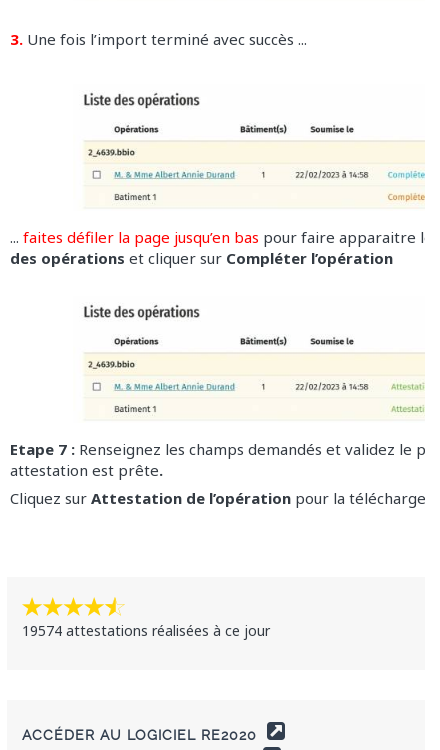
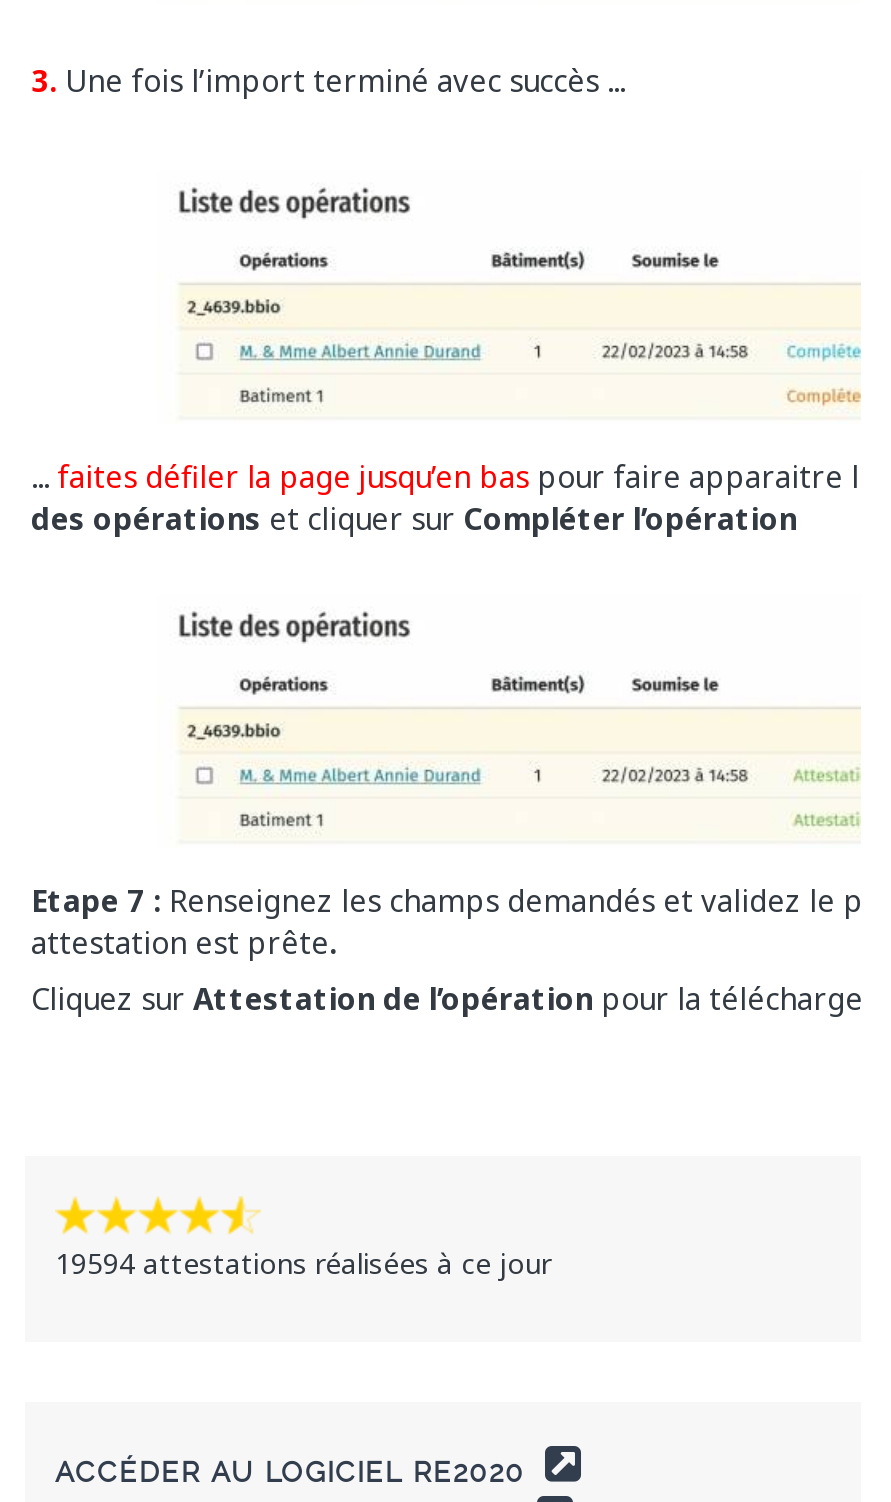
[22,621,270,640] 19574 attestations réalisées à ce jour -> [55,1244,551,1282] 19594 attestations réalisées à ce jour

